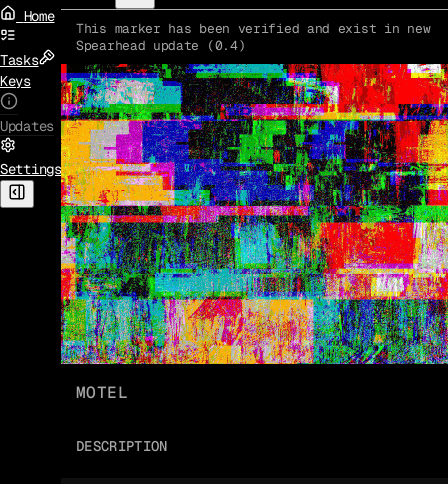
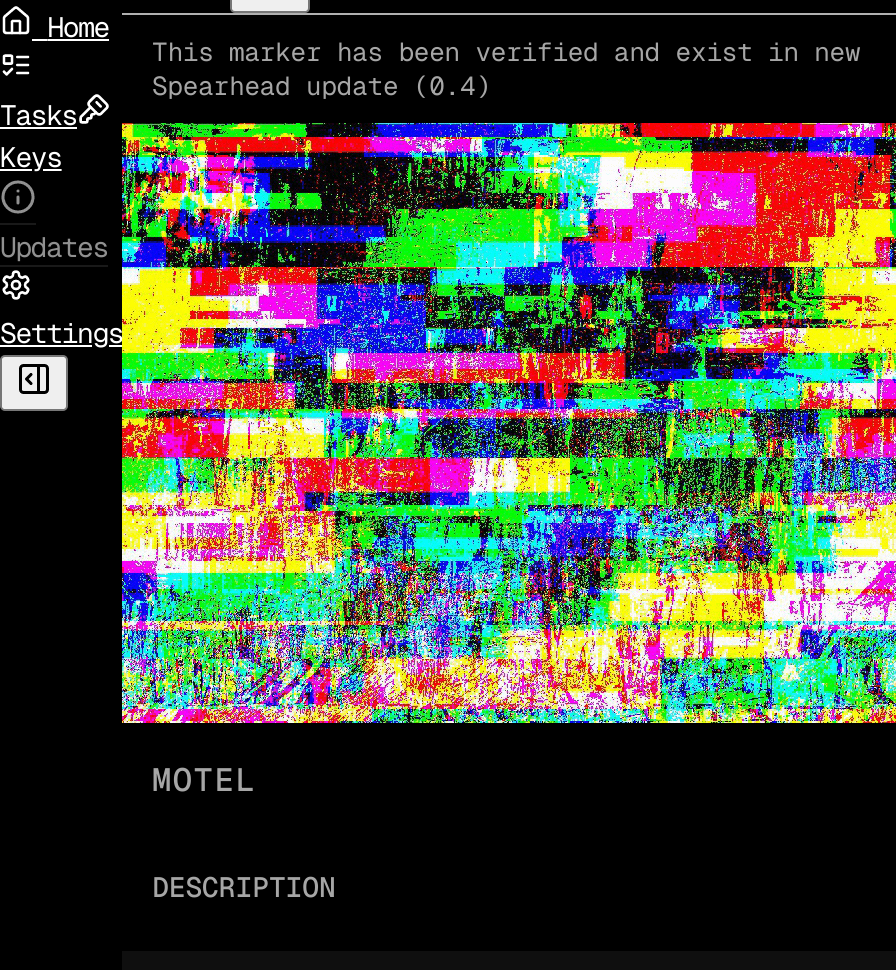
[60,63,445,365] [image] -> [120,121,890,725] [image]

